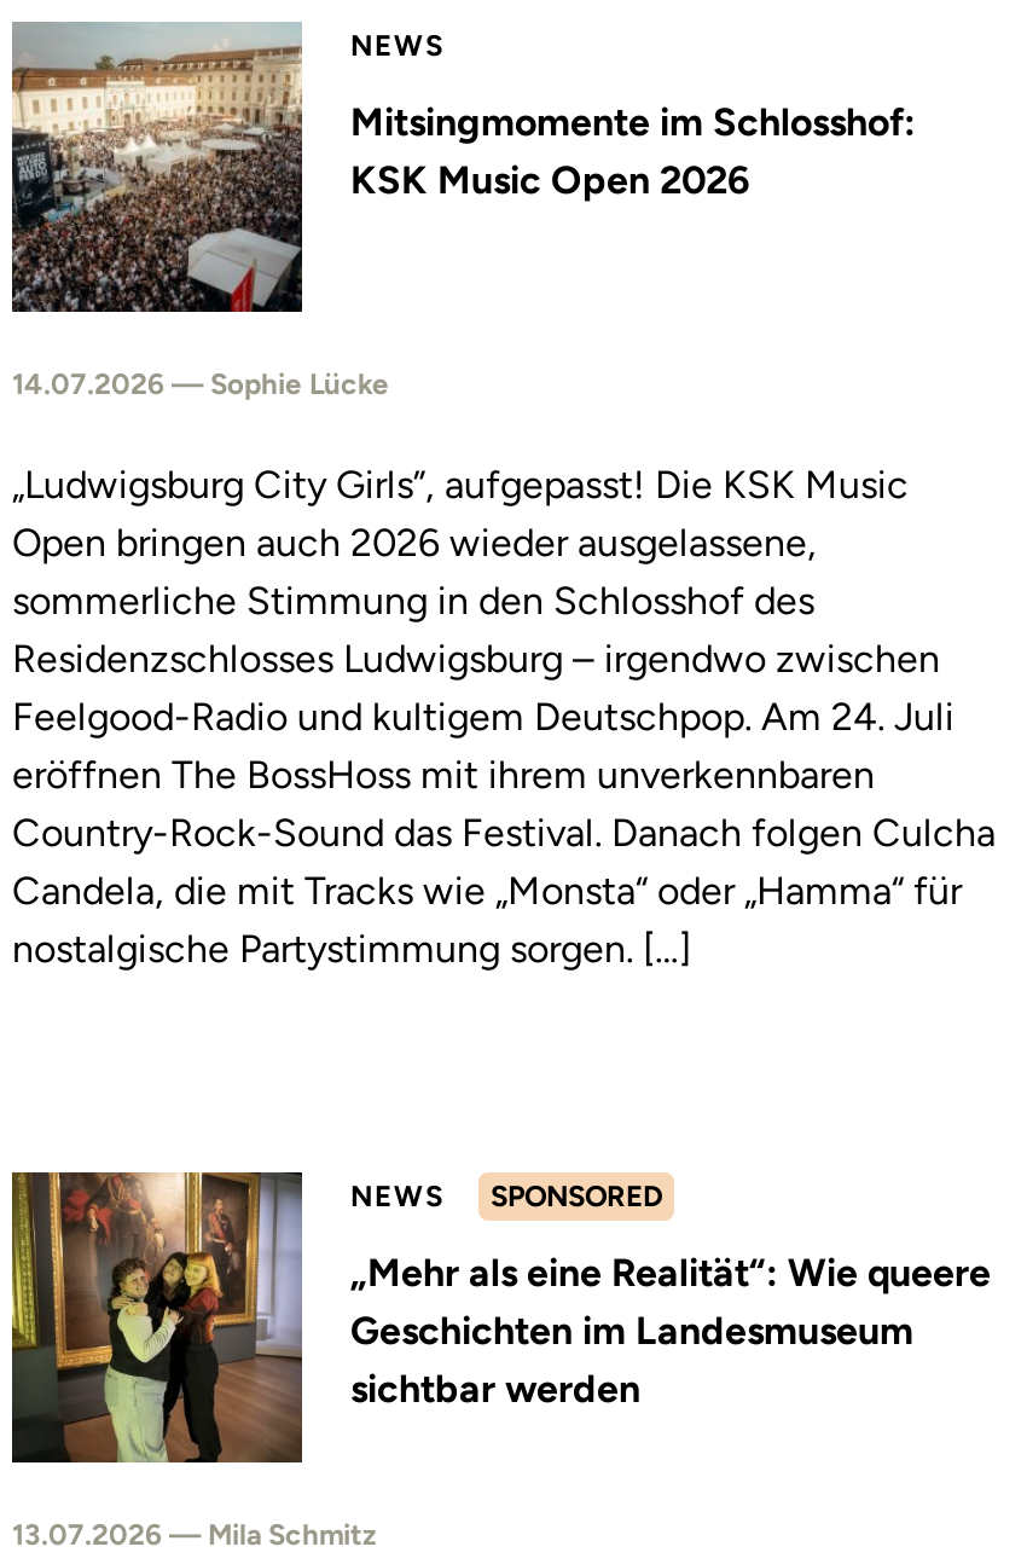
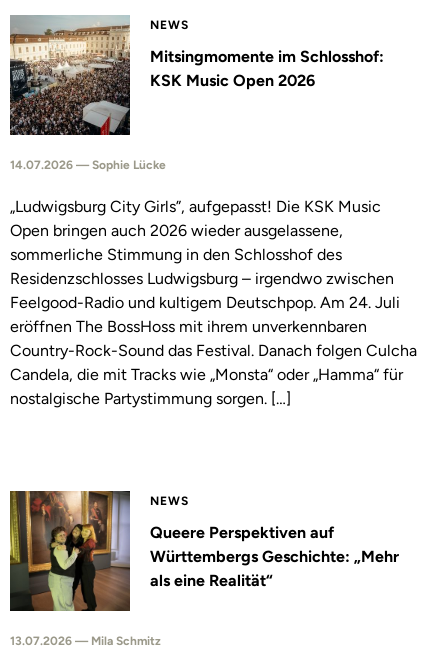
[350,1180,991,1412] SPONSORED | „Mehr als eine Realität“: Wie queere | Geschichten im Landesmuseum | sichtbar werden -> [150,523,399,590] Queere Perspektiven auf | Württembergs Geschichte: „Mehr | als eine Realität“

